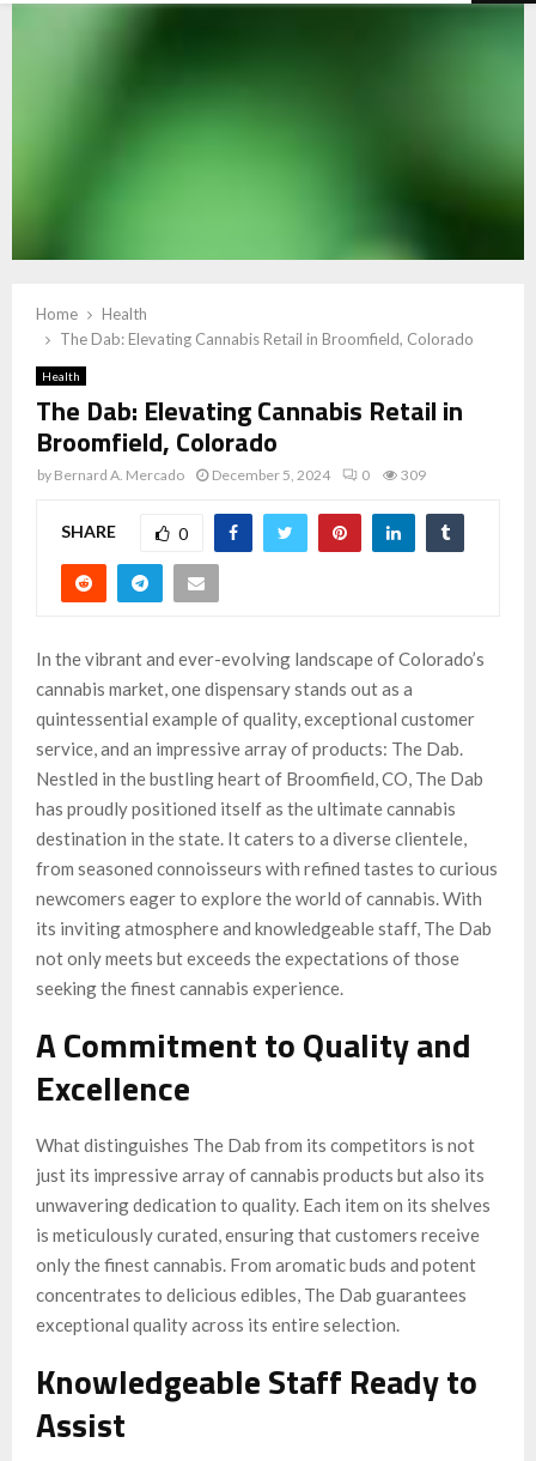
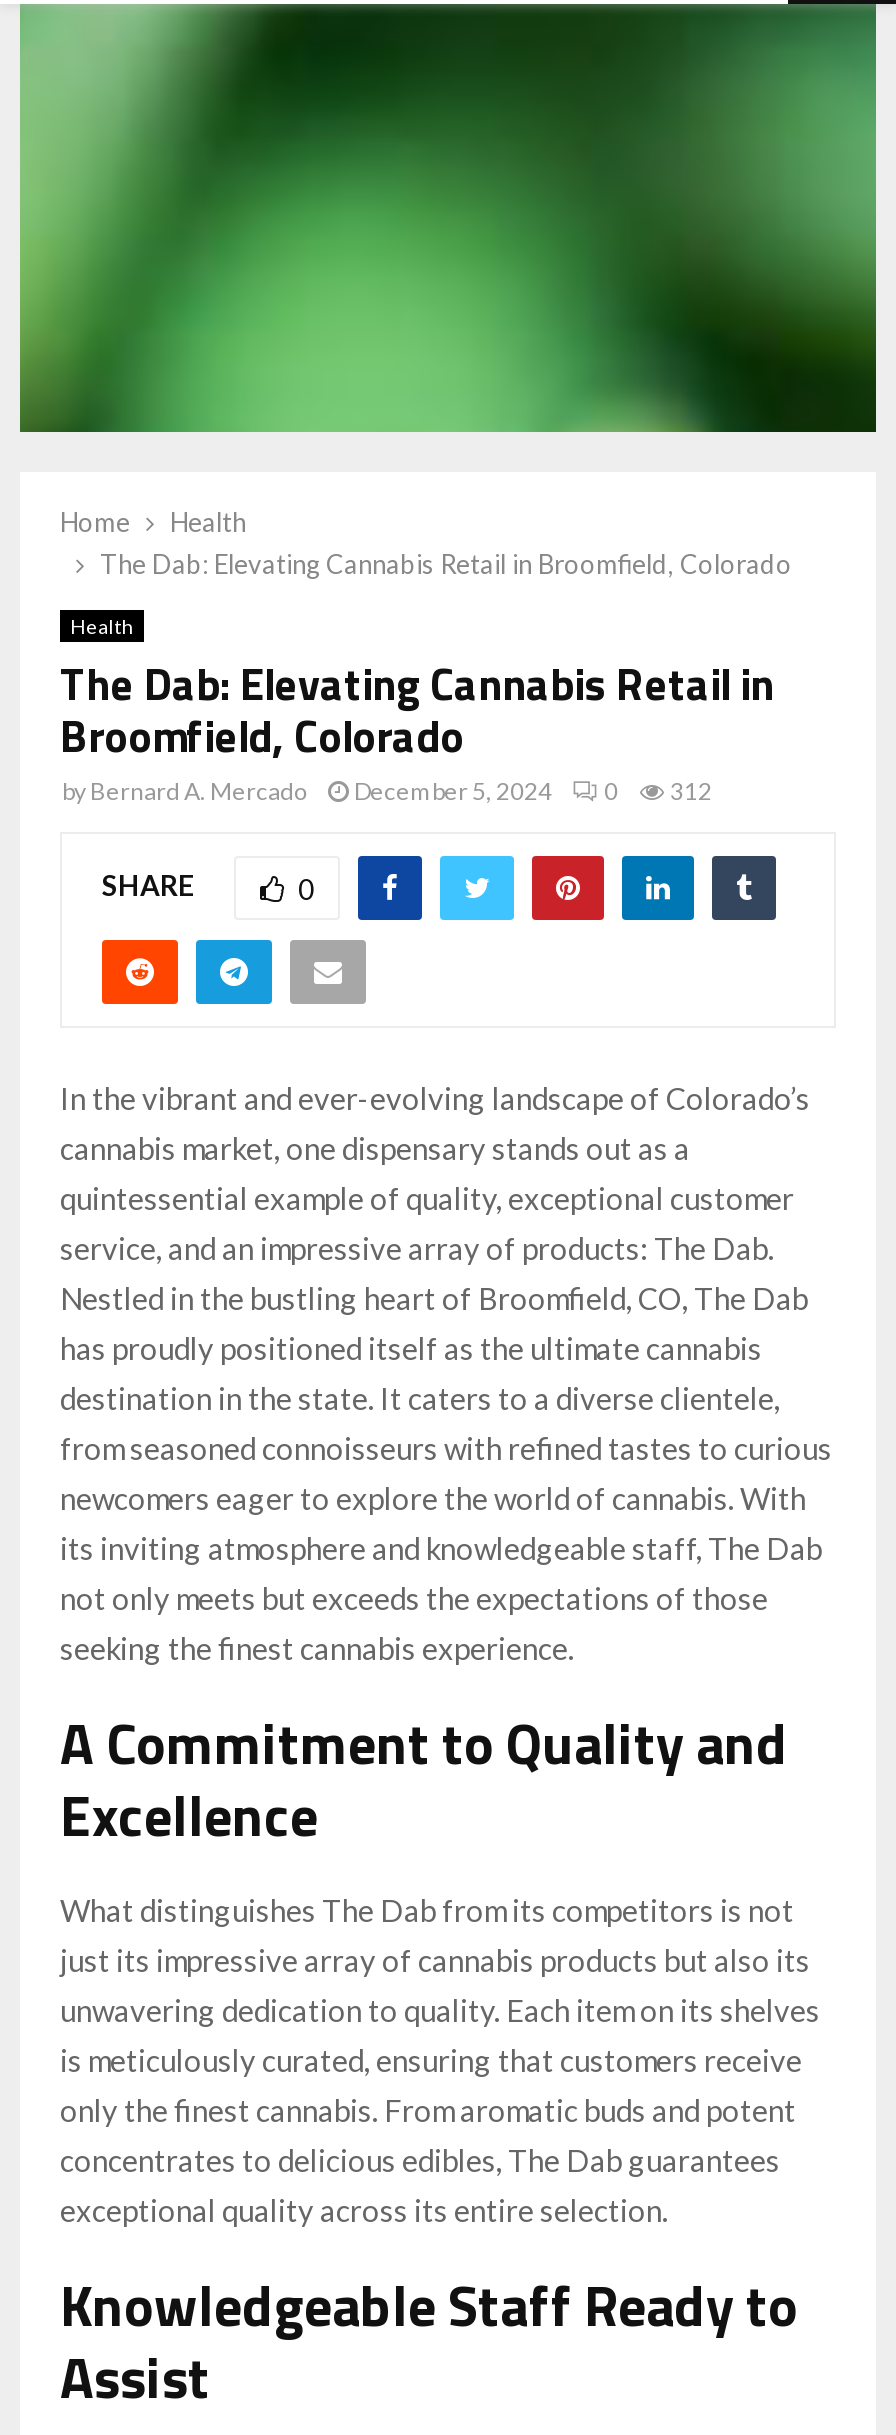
[37,466,426,484] by Bernard A. Mercado December 5, 2024 0 309 -> [62,776,712,806] by Bernard A. Mercado December 5, 2024 0 312

